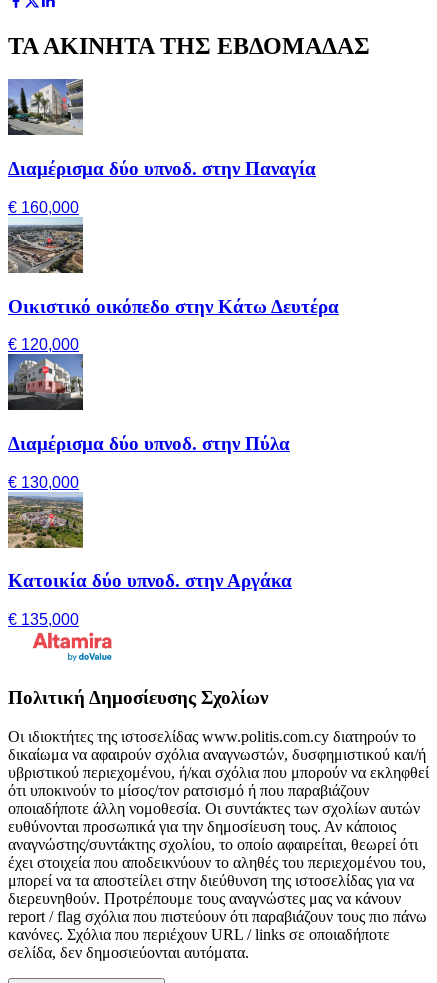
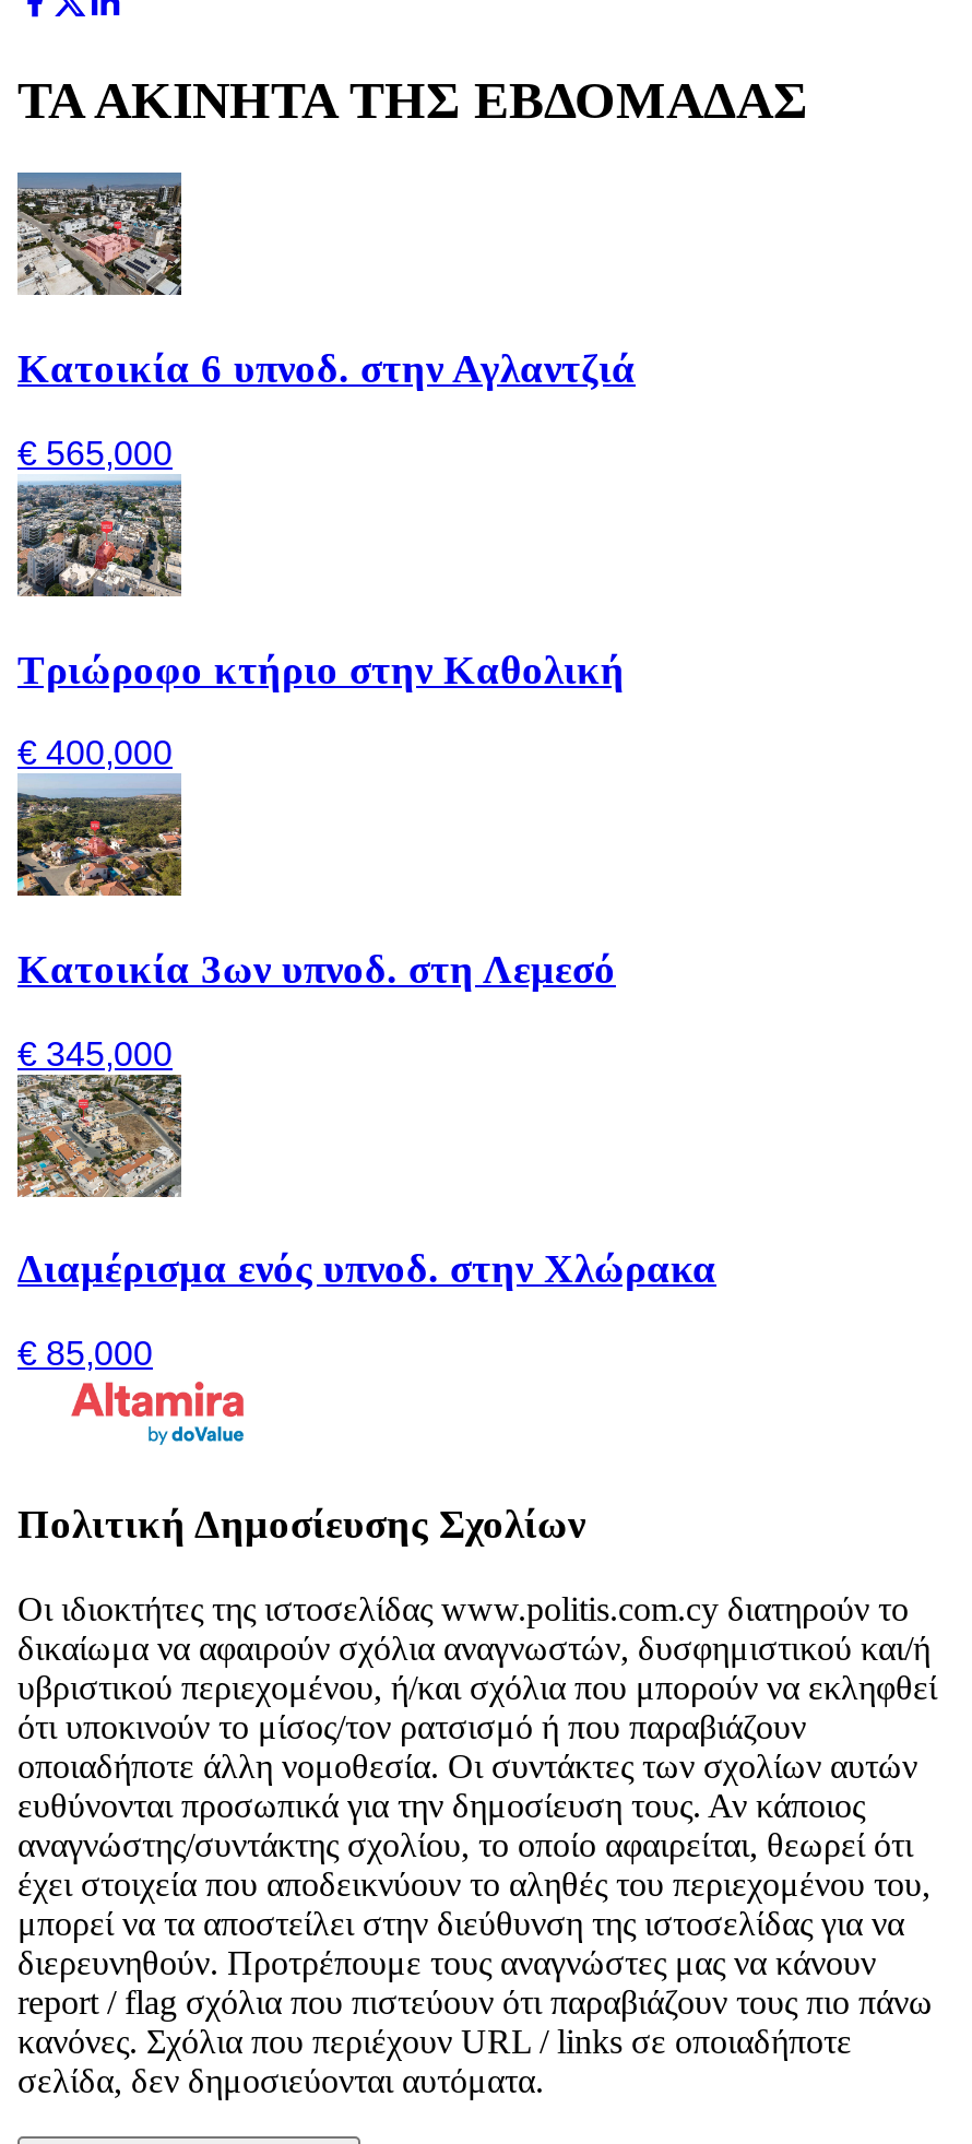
[7,79,316,179] [image] | Διαμέρισμα δύο υπνοδ. στην Παναγία -> [15,173,636,391] [image] | Κατοικία 6 υπνοδ. στην Αγλαντζιά
[8,199,79,216] € 160,000 -> [17,434,173,472] € 565,000
[8,223,339,317] [image] | Οικιστικό οικόπεδο στην Κάτω Δευτέρα -> [15,487,625,692] [image] | Τριώροφο κτήριο στην Καθολική
[8,336,79,353] € 120,000 -> [17,735,173,772] € 400,000
[7,361,290,454] [image] | Διαμέρισμα δύο υπνοδ. στην Πύλα -> [15,789,616,992] [image] | Κατοικία 3ων υπνοδ. στη Λεμεσό
[8,474,79,491] € 130,000 -> [17,1035,173,1072] € 345,000
[8,498,292,591] [image] | Κατοικία δύο υπνοδ. στην Αργάκα -> [17,1088,716,1292] [image] | Διαμέρισμα ενός υπνοδ. στην Χλώρακα
[8,611,79,628] € 135,000 -> [17,1335,153,1372] € 85,000

